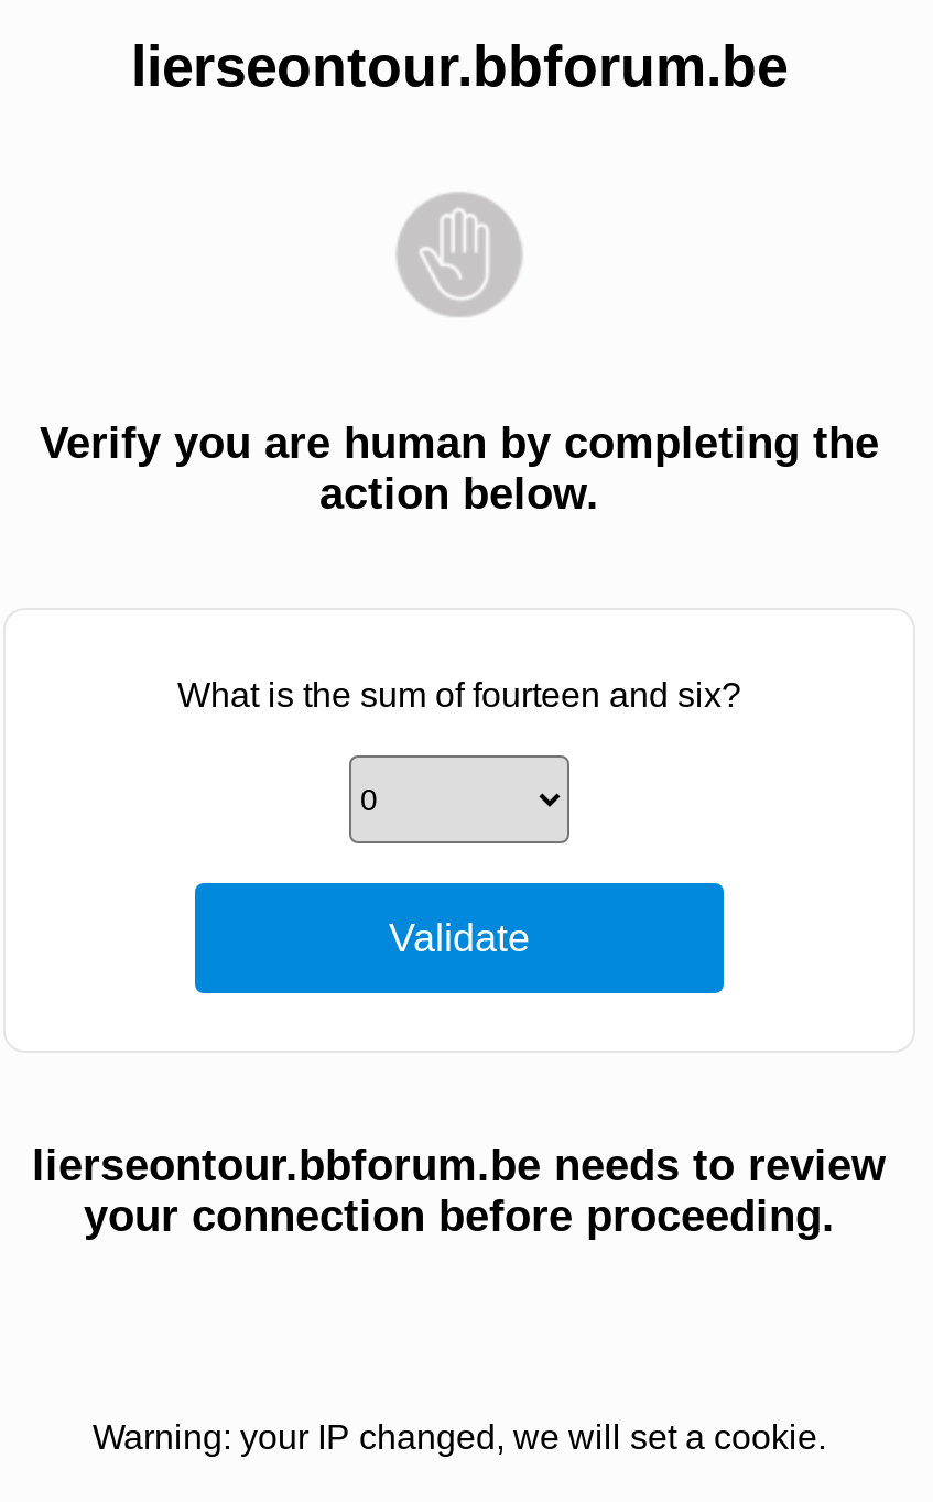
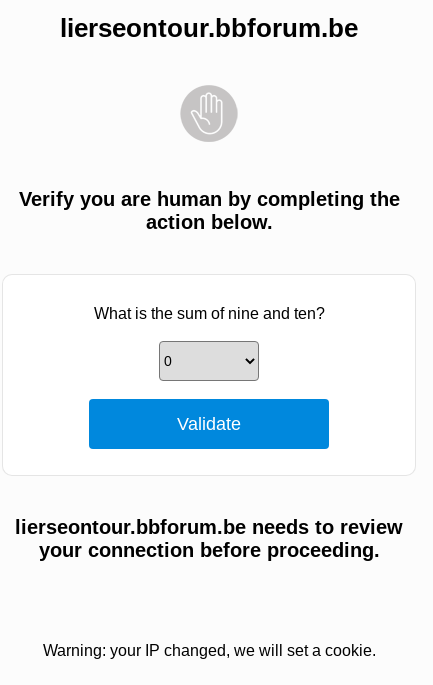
[177,676,741,714] What is the sum of fourteen and six? -> [93,305,324,322] What is the sum of nine and ten?

